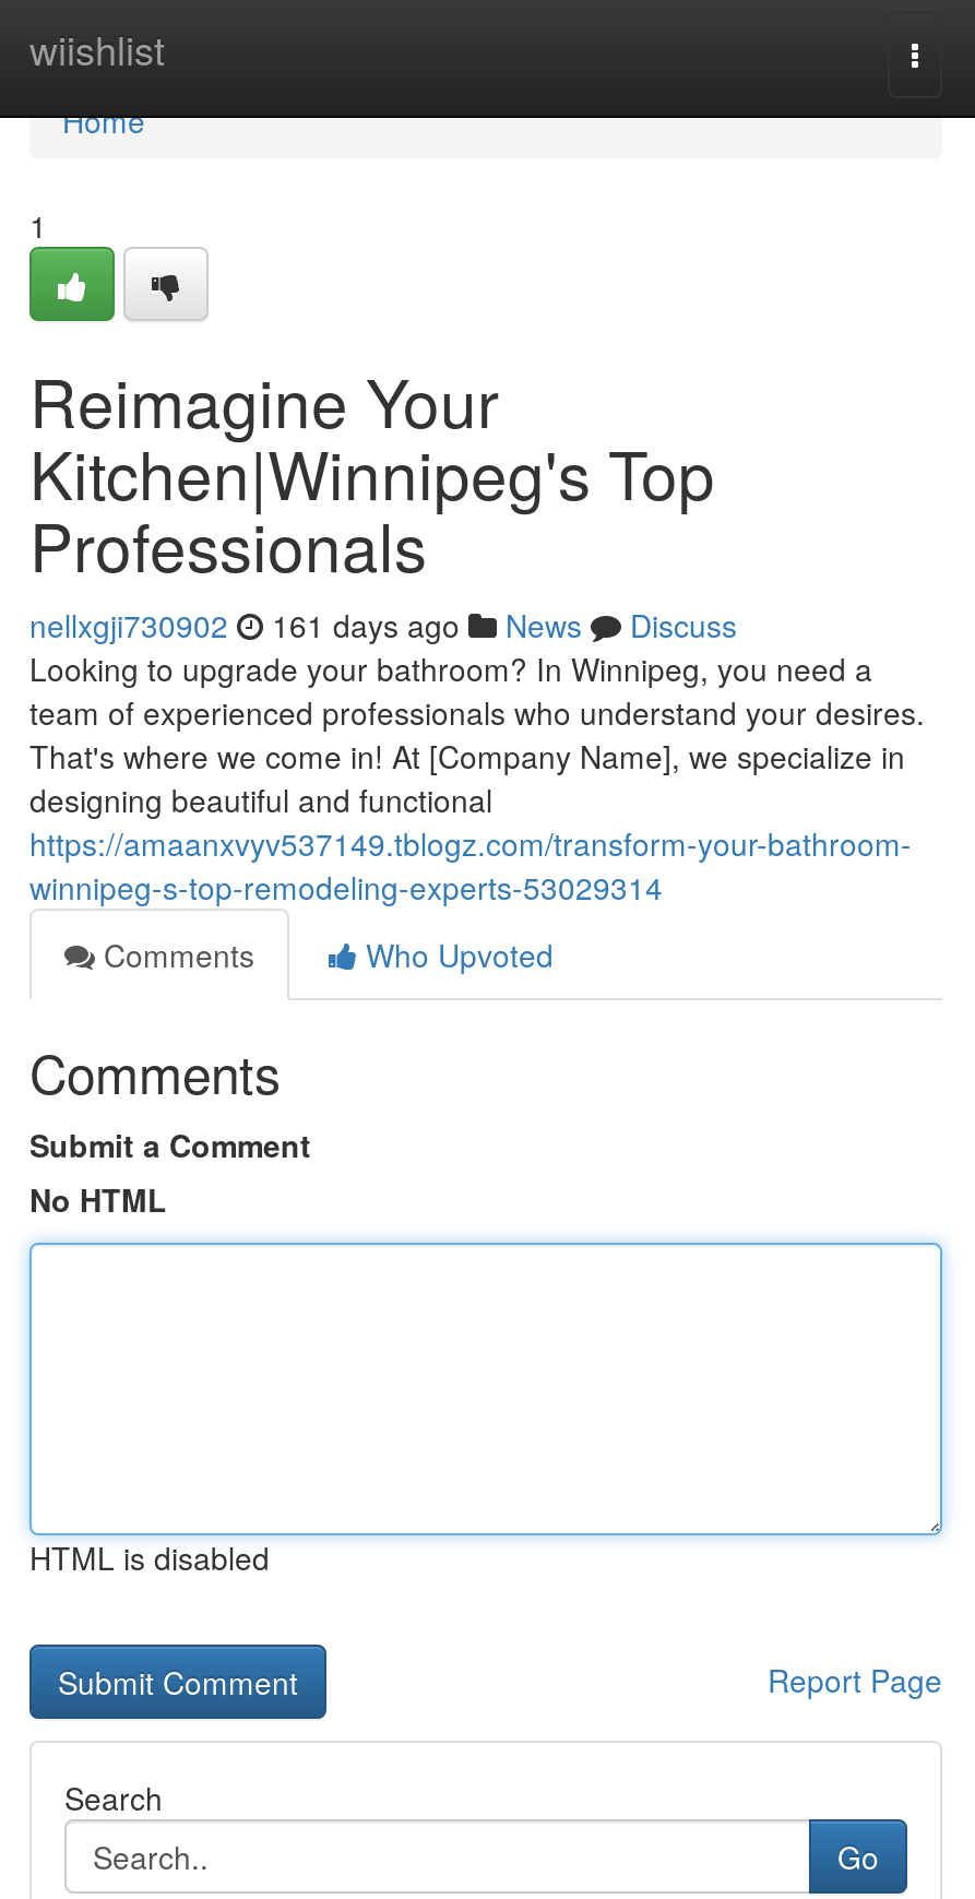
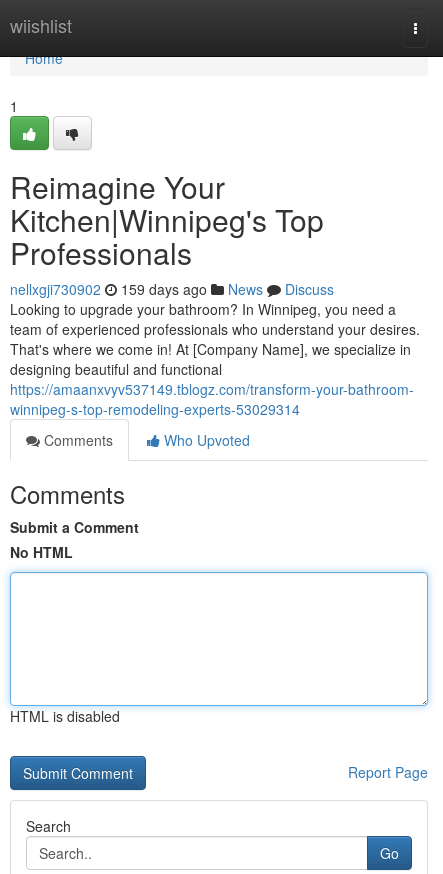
[29,603,737,646] nellxgji730902 161 days ago News Discuss -> [10,279,334,299] nellxgji730902 159 days ago News Discuss

